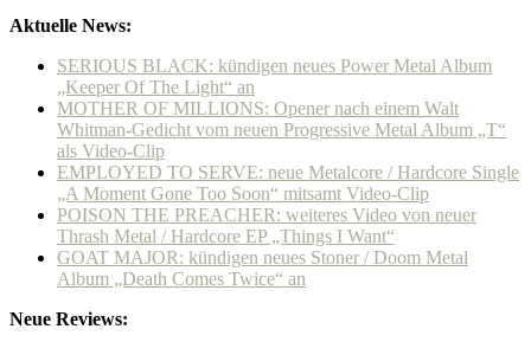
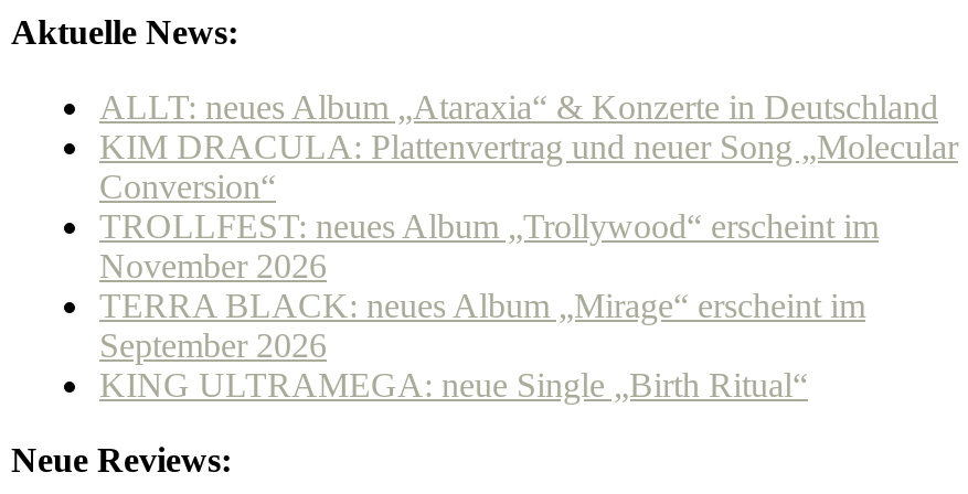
[57,56,519,289] SERIOUS BLACK: kündigen neues Power Metal Album | „Keeper Of The Light“ an | MOTHER OF MILLIONS: Opener nach einem Walt | Whitman-Gedicht vom neuen Progressive Metal Album „Τ“ | als Video-Clip | EMPLOYED TO SERVE: neue Metalcore / Hardcore Single | „A Moment Gone Too Soon“ mitsamt Video-Clip | POISON THE PREACHER: weiteres Video von neuer | Thrash Metal / Hardcore EP „Things I Want“ | GOAT MAJOR: kündigen neues Stoner / Doom Metal | Album „Death Comes Twice“ an -> [99,88,958,404] ALLT: neues Album „Ataraxia“ & Konzerte in Deutschland | KIM DRACULA: Plattenvertrag und neuer Song „Molecular | Conversion“ | TROLLFEST: neues Album „Trollywood“ erscheint im | November 2026 | TERRA BLACK: neues Album „Mirage“ erscheint im | September 2026 | KING ULTRAMEGA: neue Single „Birth Ritual“

